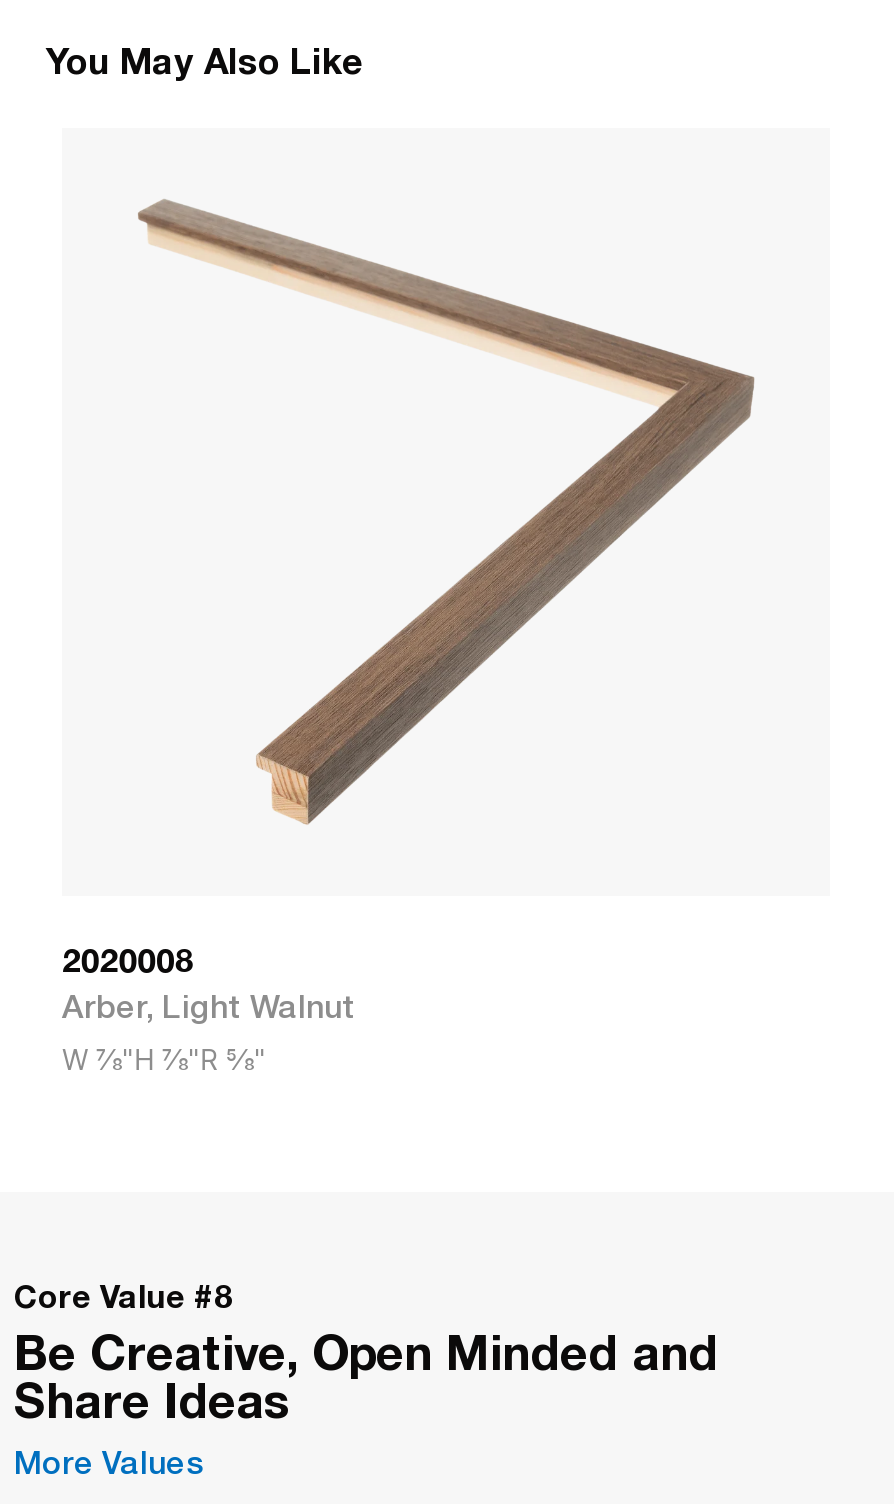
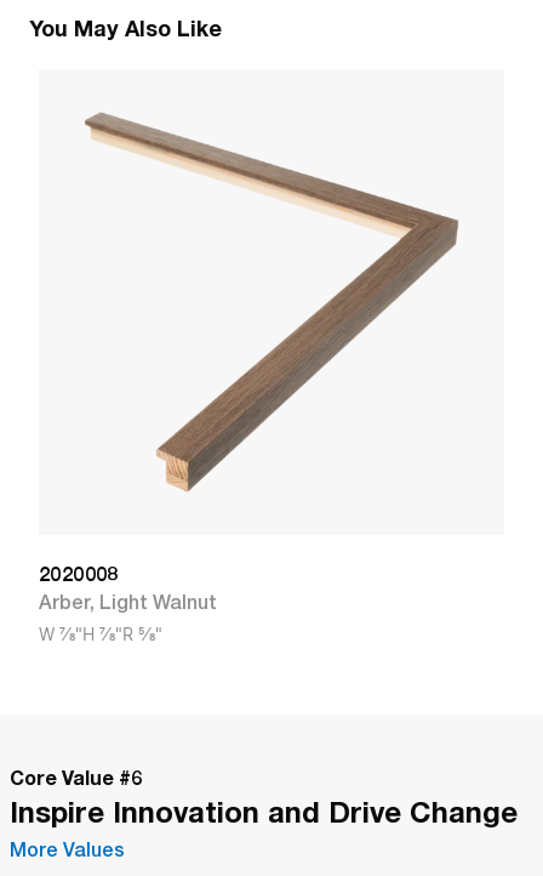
[14,1276,718,1428] Core Value #8 | Be Creative, Open Minded and | Share Ideas -> [10,766,518,829] Core Value #6 | Inspire Innovation and Drive Change

